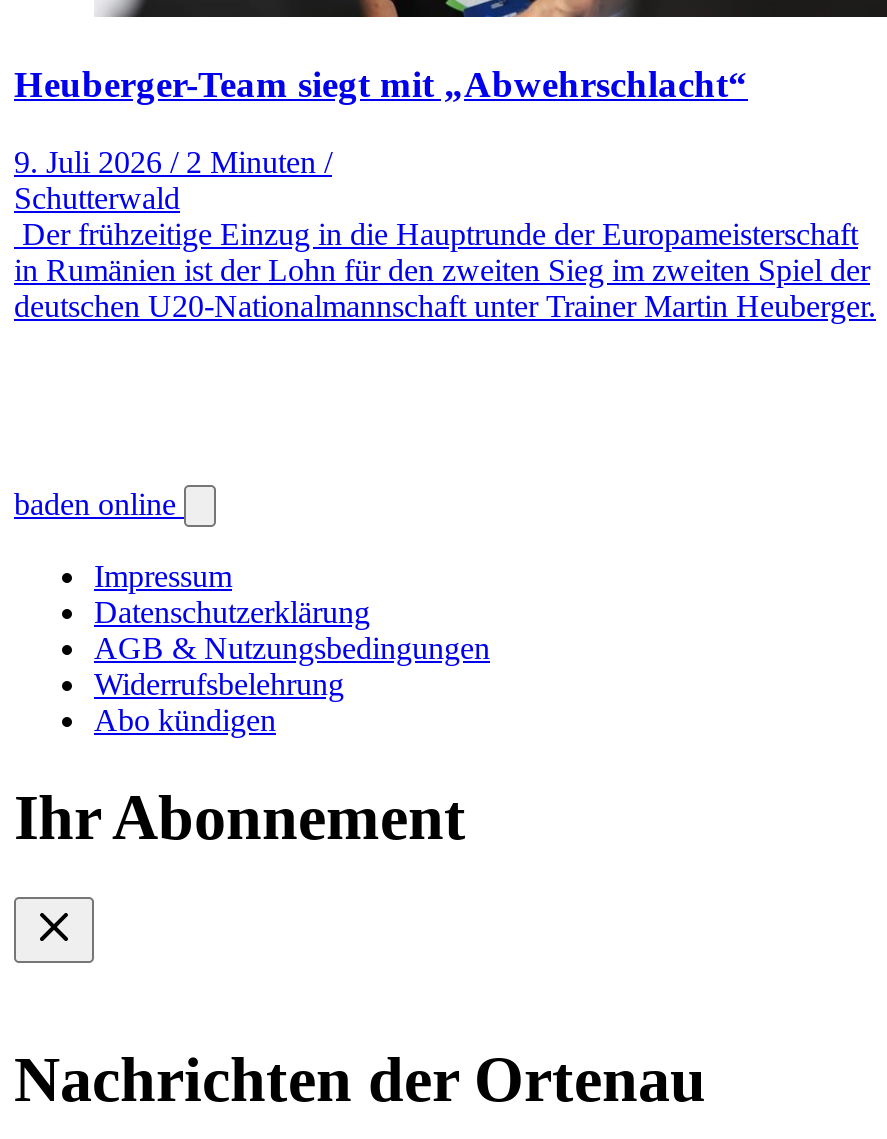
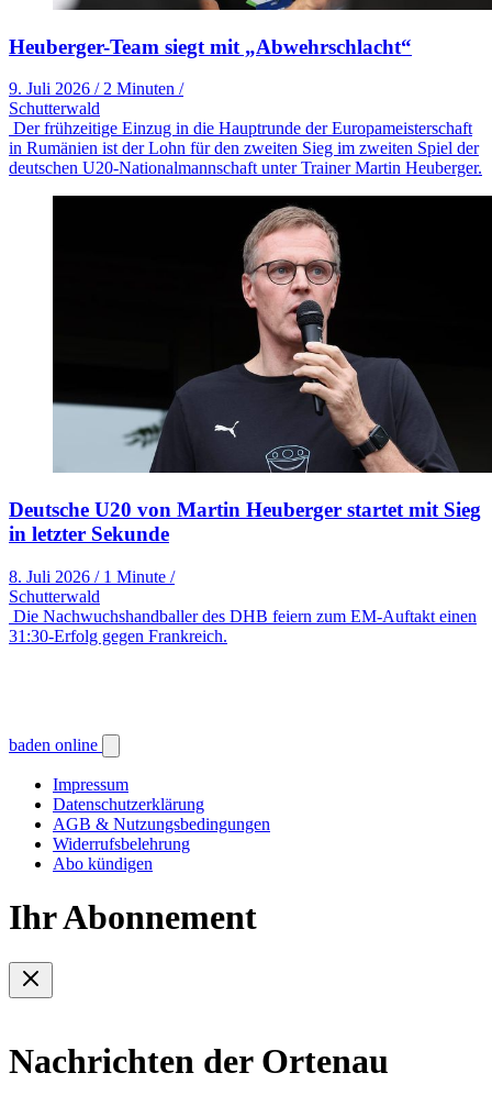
none -> [9,195,489,645] [image] | Deutsche U20 von Martin Heuberger startet mit Sieg | in letzter Sekunde | 8. Juli 2026 / 1 Minute / | Schutterwald | Die Nachwuchshandballer des DHB feiern zum EM-Auftakt einen | 31:30-Erfolg gegen Frankreich.

